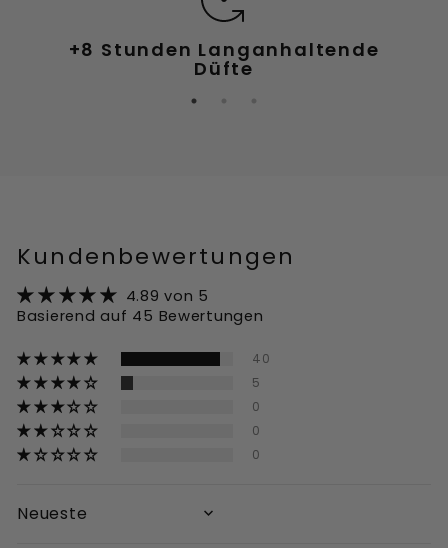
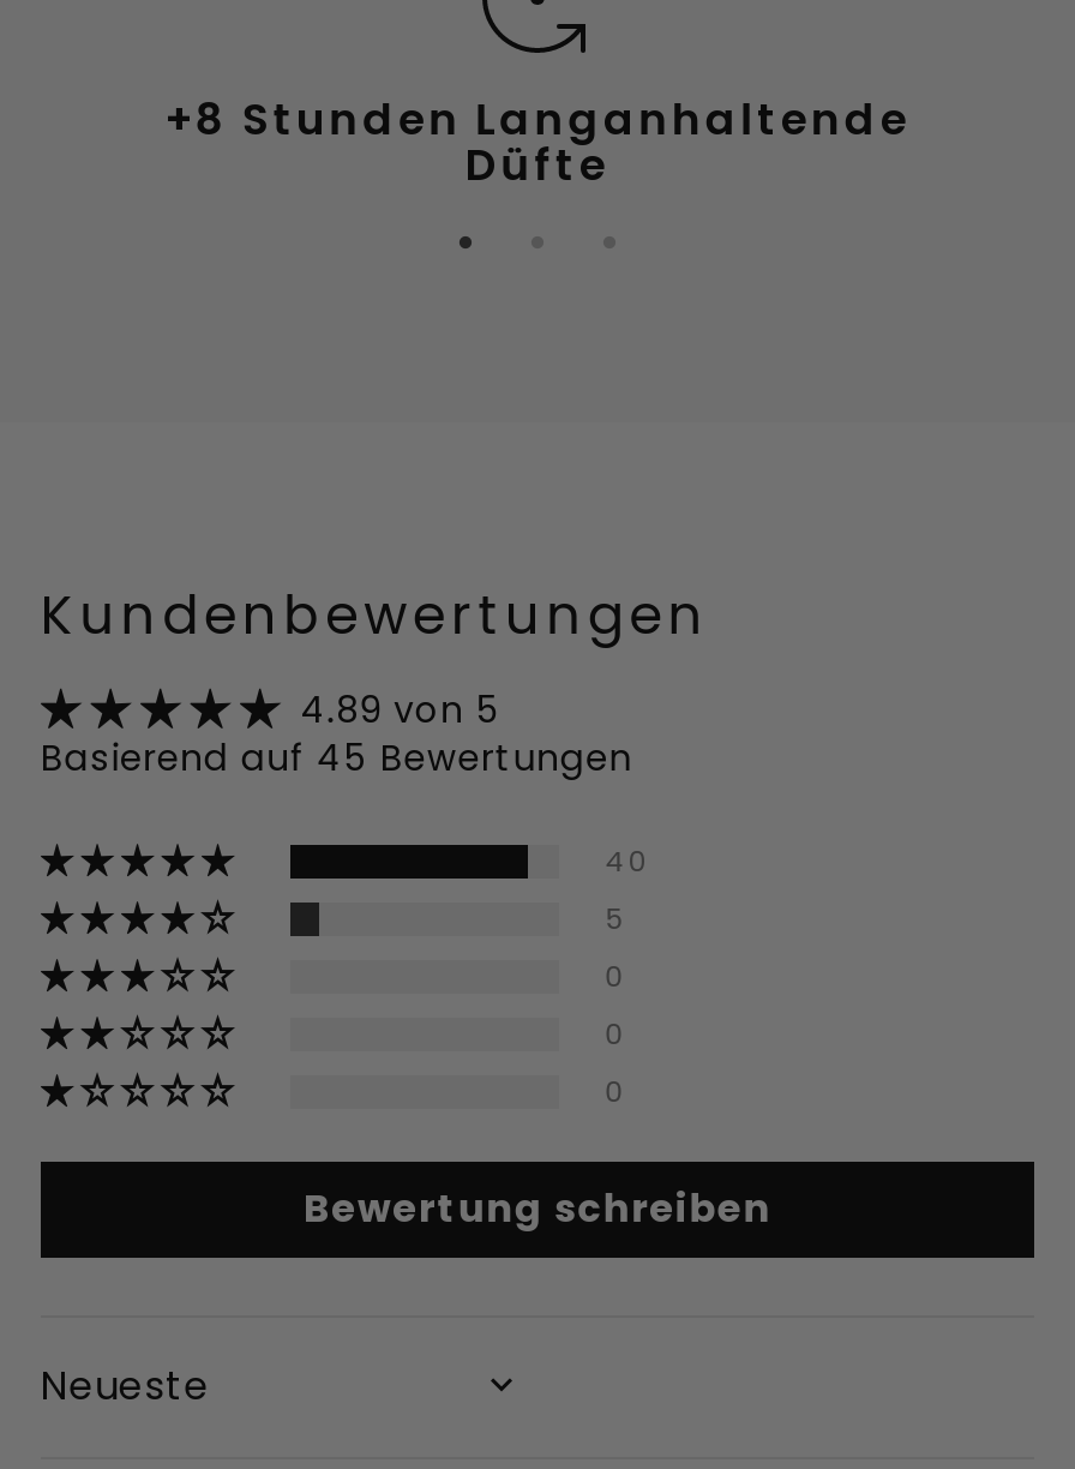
none -> [304,1181,771,1236] Bewertung schreiben

